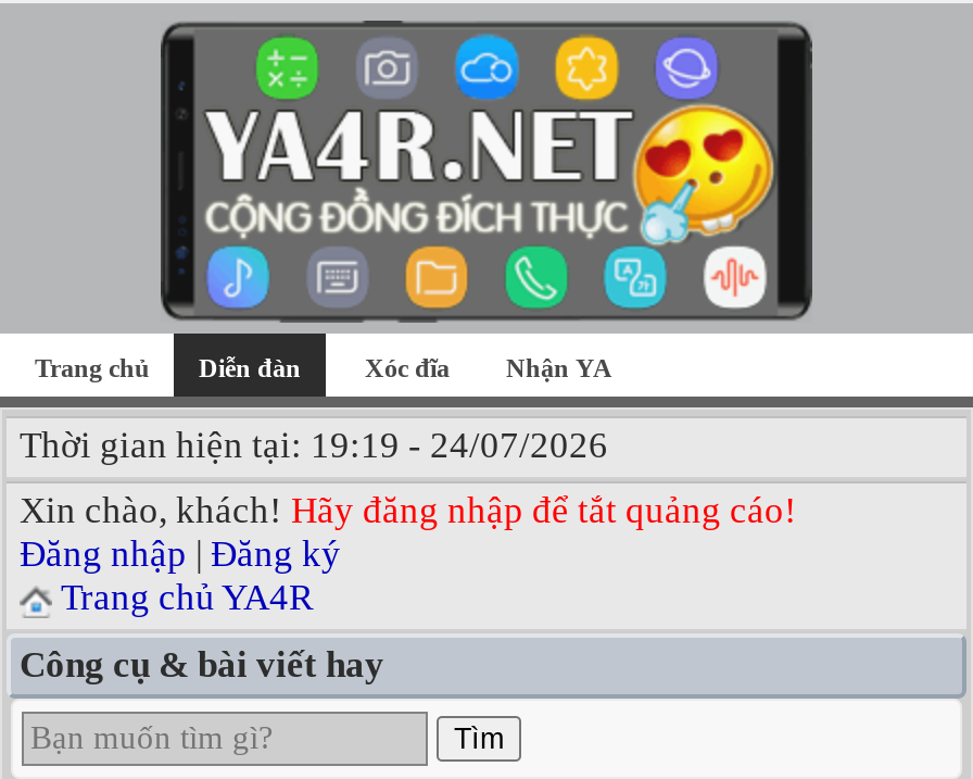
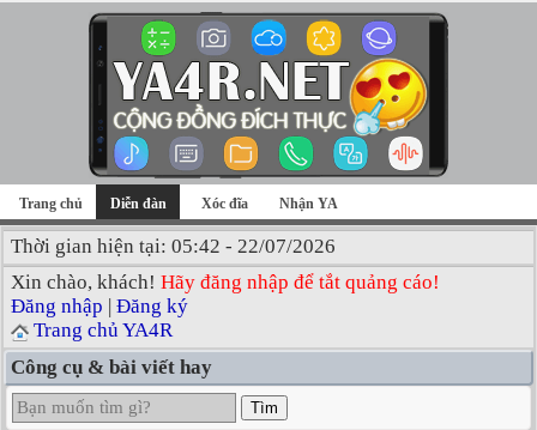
[20,425,608,466] Thời gian hiện tại: 19:19 - 24/07/2026 -> [11,235,336,258] Thời gian hiện tại: 05:42 - 22/07/2026

